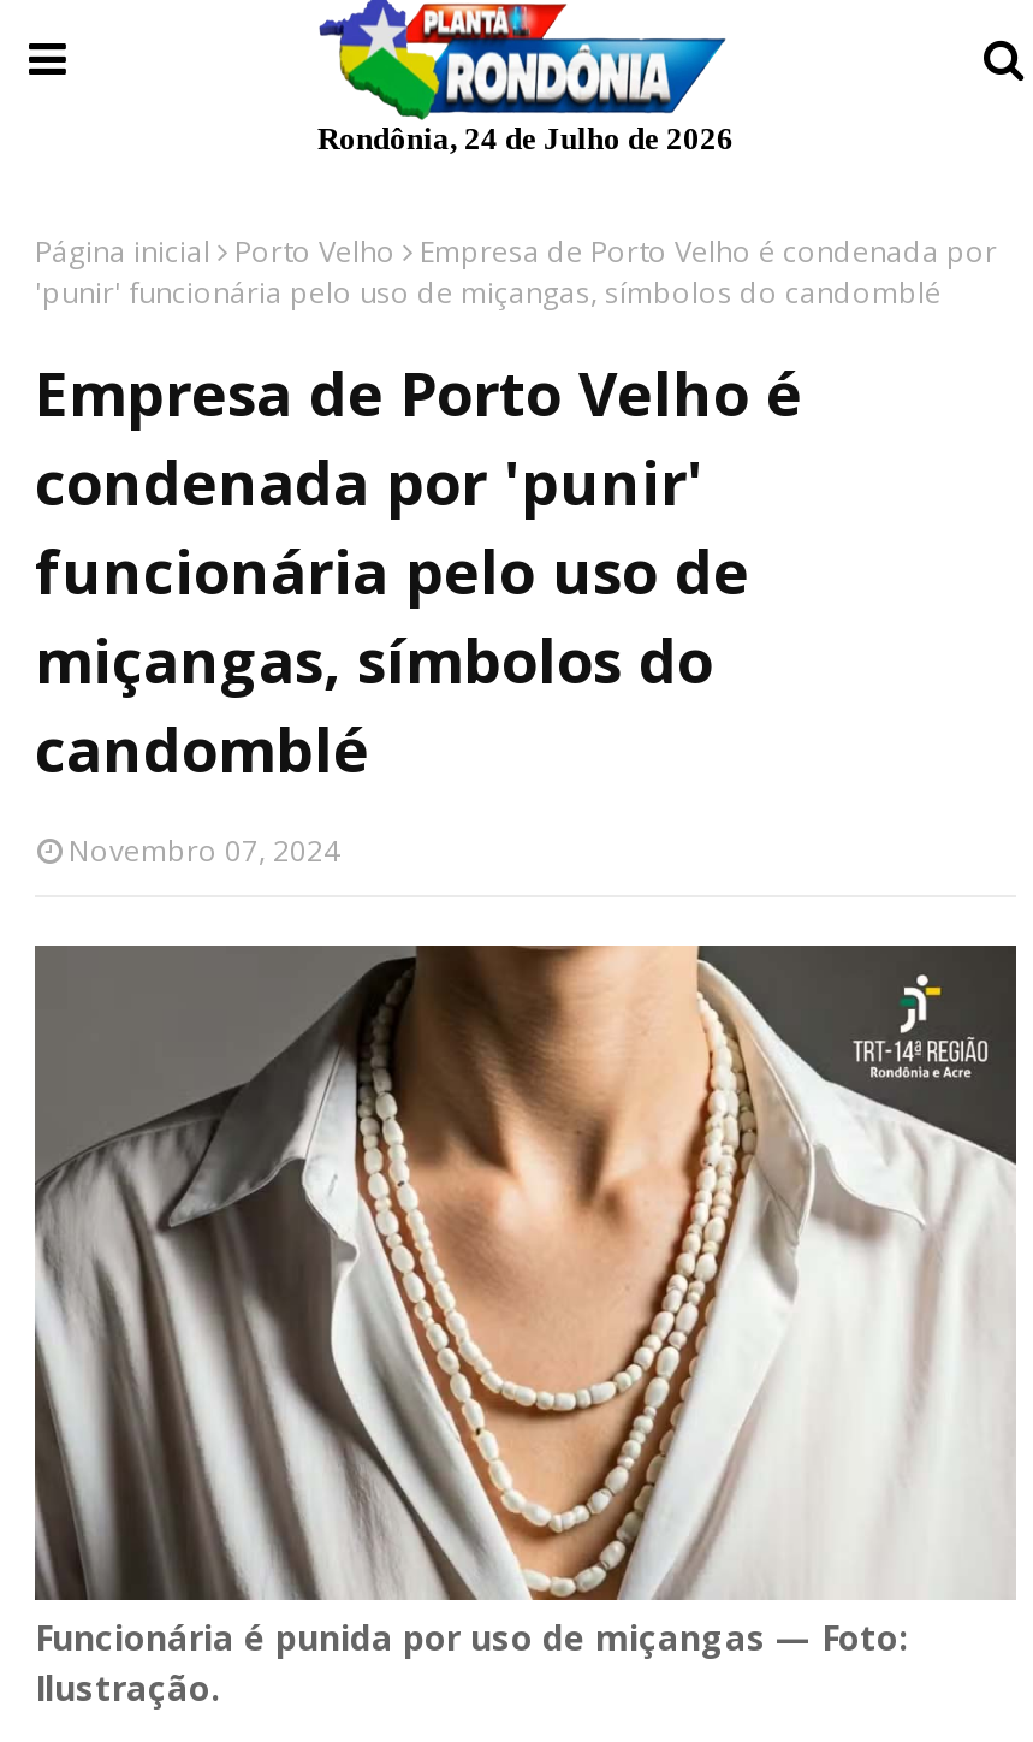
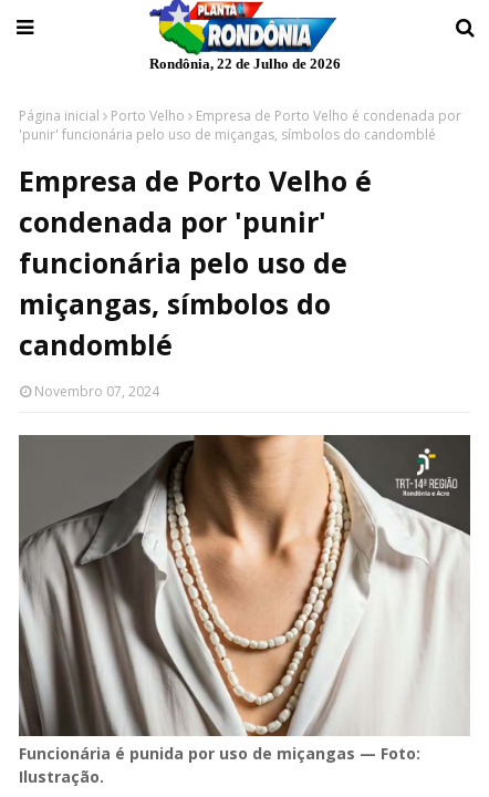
[317,120,734,156] Rondônia, 24 de Julho de 2026 -> [149,55,340,72] Rondônia, 22 de Julho de 2026

